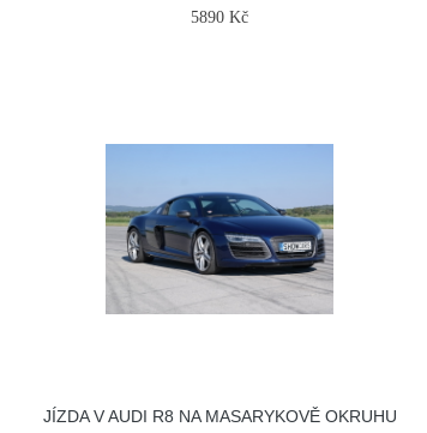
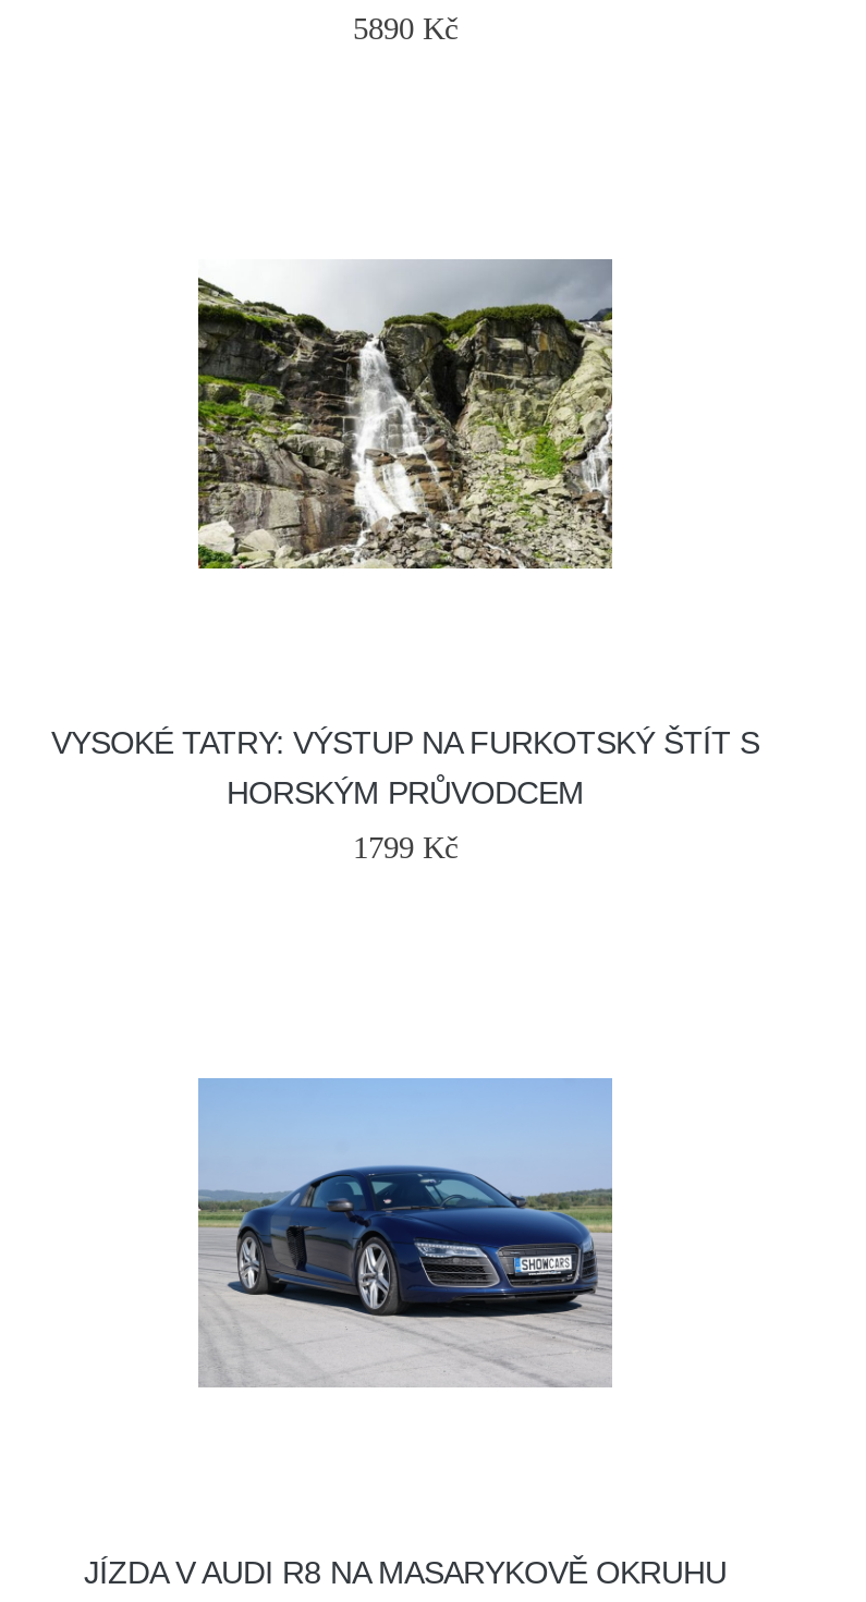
none -> [51,725,759,865] VYSOKÉ TATRY: VÝSTUP NA FURKOTSKÝ ŠTÍT S | HORSKÝM PRŮVODCEM | 1799 Kč
none -> [196,259,614,571] [image]

